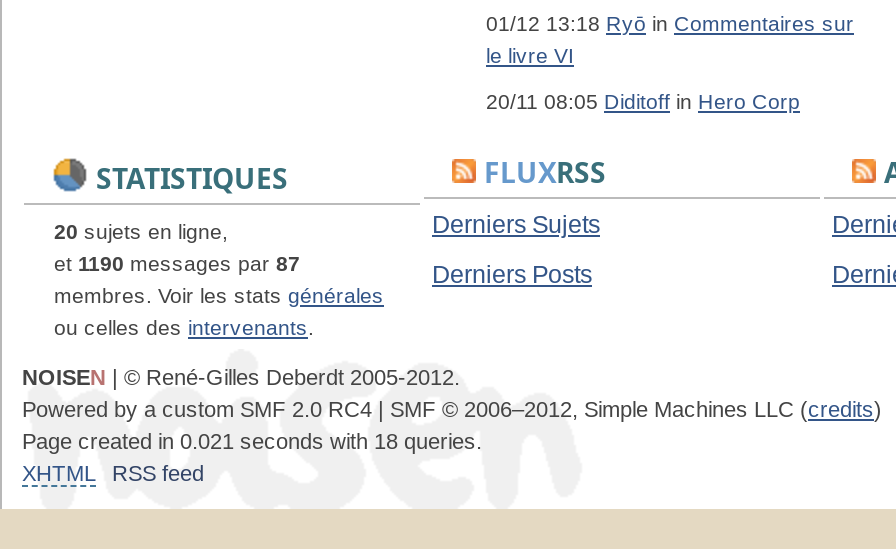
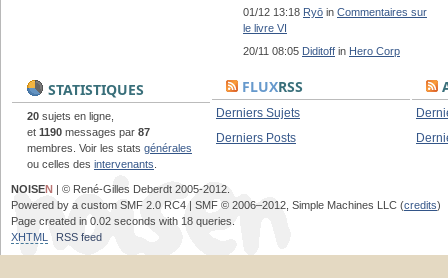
[22,429,482,453] Page created in 0.021 seconds with 18 queries. -> [11,215,235,227] Page created in 0.02 seconds with 18 queries.

